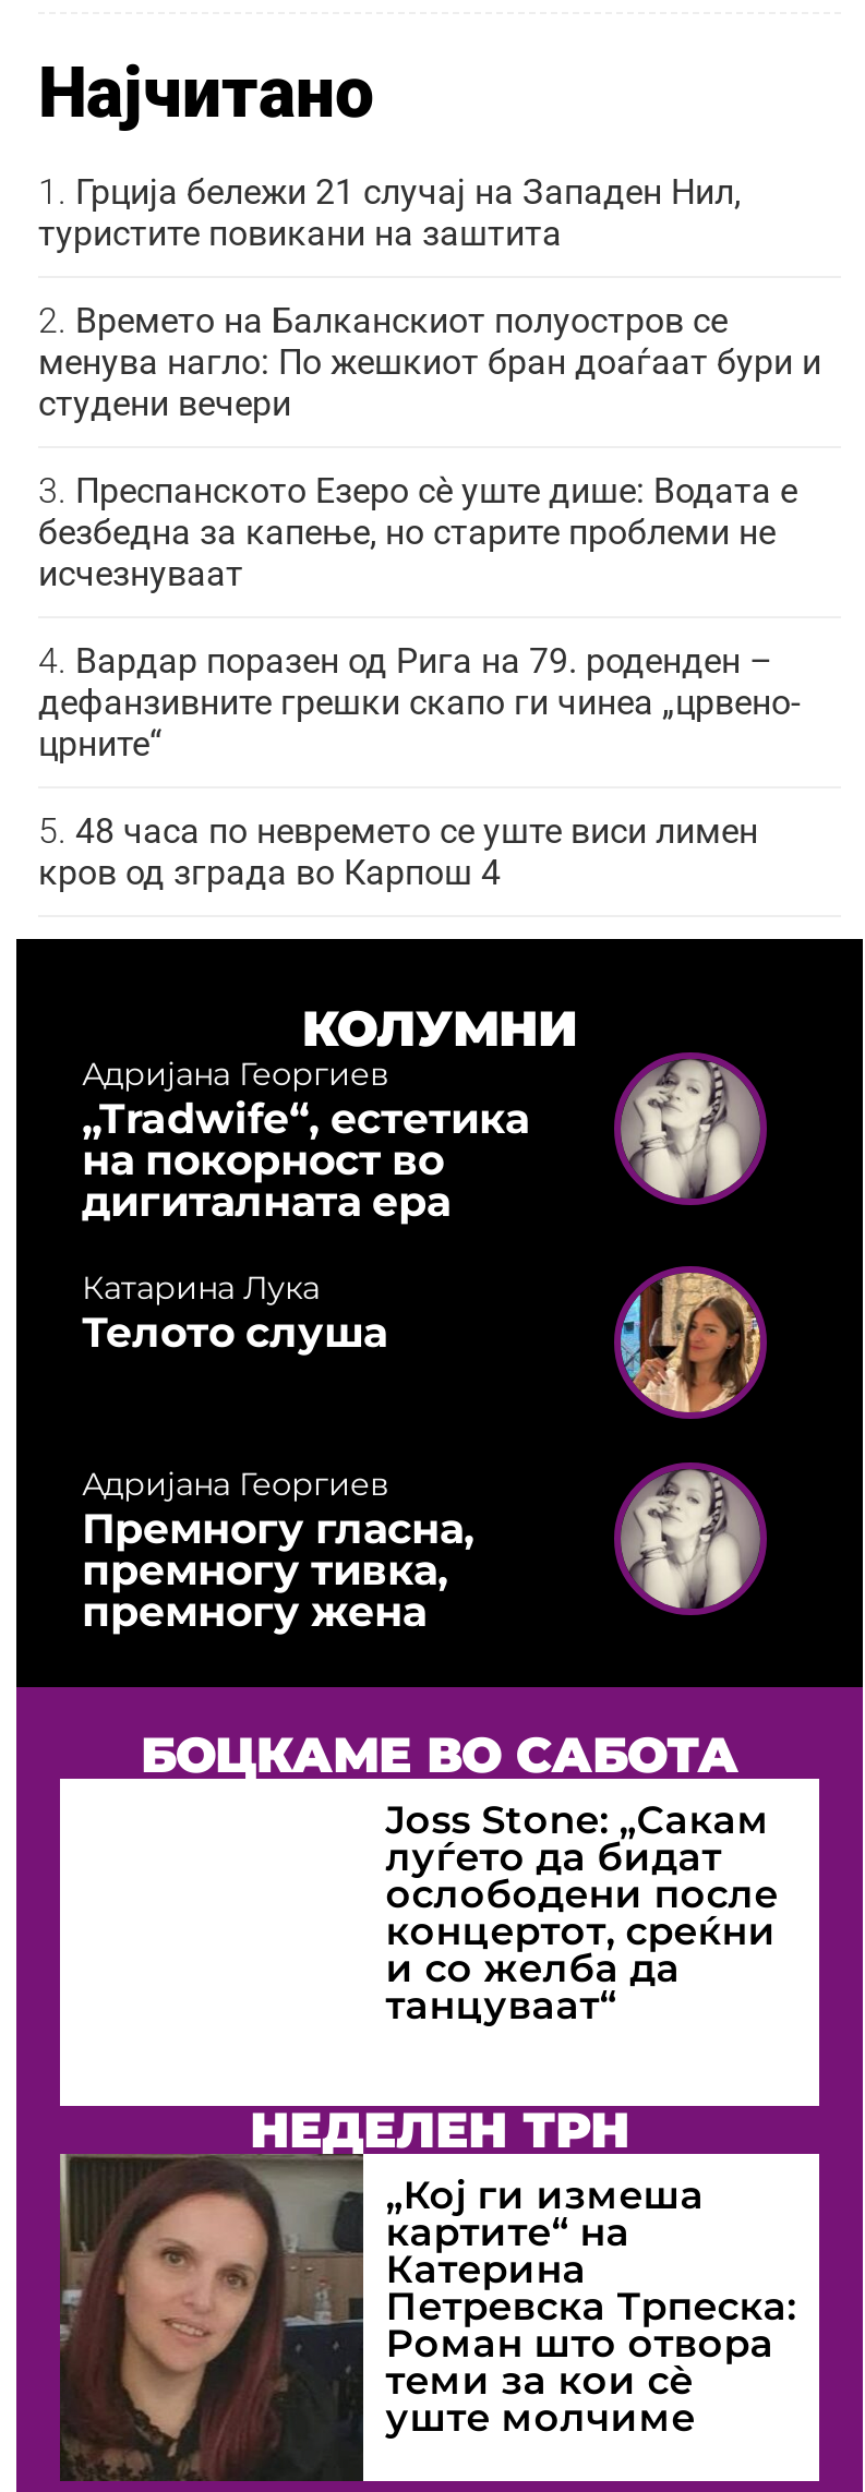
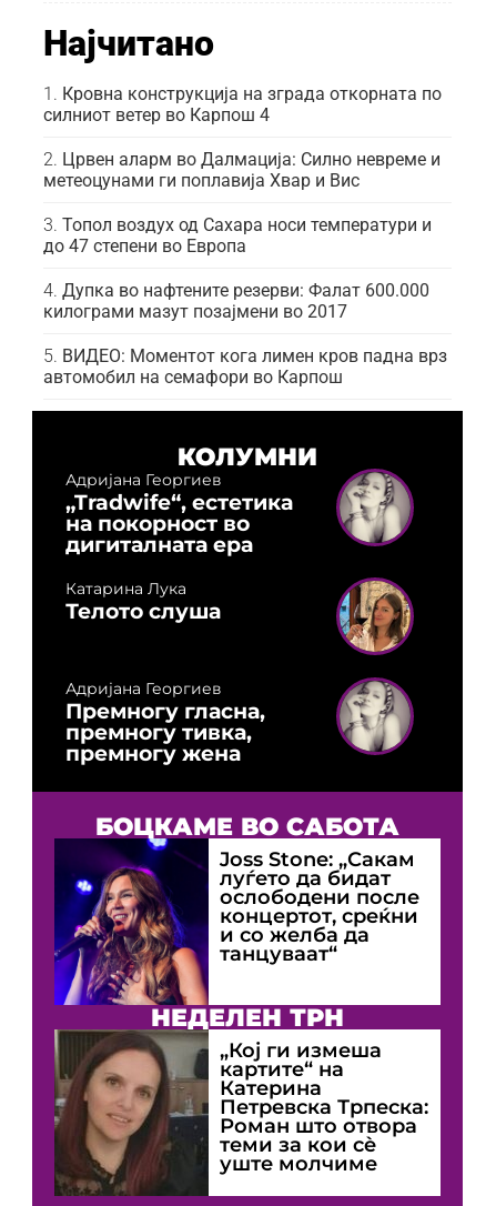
[38,170,741,253] Грција бележи 21 случај на Западен Нил, | туристите повикани на заштита -> [43,83,442,125] Кровна конструкција на зграда откорната по | силниот ветер во Карпош 4
[38,299,821,423] Времето на Балканскиот полуостров се | менува нагло: По жешкиот бран доаѓаат бури и | студени вечери -> [43,148,441,191] Црвен аларм во Далмација: Силно невреме и | метеоцунами ги поплавија Хвар и Вис
[38,469,797,593] Преспанското Езеро сè уште дише: Водата е | безбедна за капење, но старите проблеми не | исчезнуваат -> [43,214,432,256] Топол воздух од Сахара носи температури и | до 47 степени во Европа
[38,639,800,764] Вардар поразен од Рига на 79. роденден – | дефанзивните грешки скапо ги чинеа „црвено- | црните“ -> [43,279,429,322] Дупка во нафтените резерви: Фалат 600.000 | килограми мазут позајмени во 2017
[38,809,758,892] 48 часа по невремето се уште виси лимен | кров од зграда во Карпош 4 -> [43,345,447,387] ВИДЕО: Моментот кога лимен кров падна врз | автомобил на семафори во Карпош
none -> [53,837,210,1006] [image]

